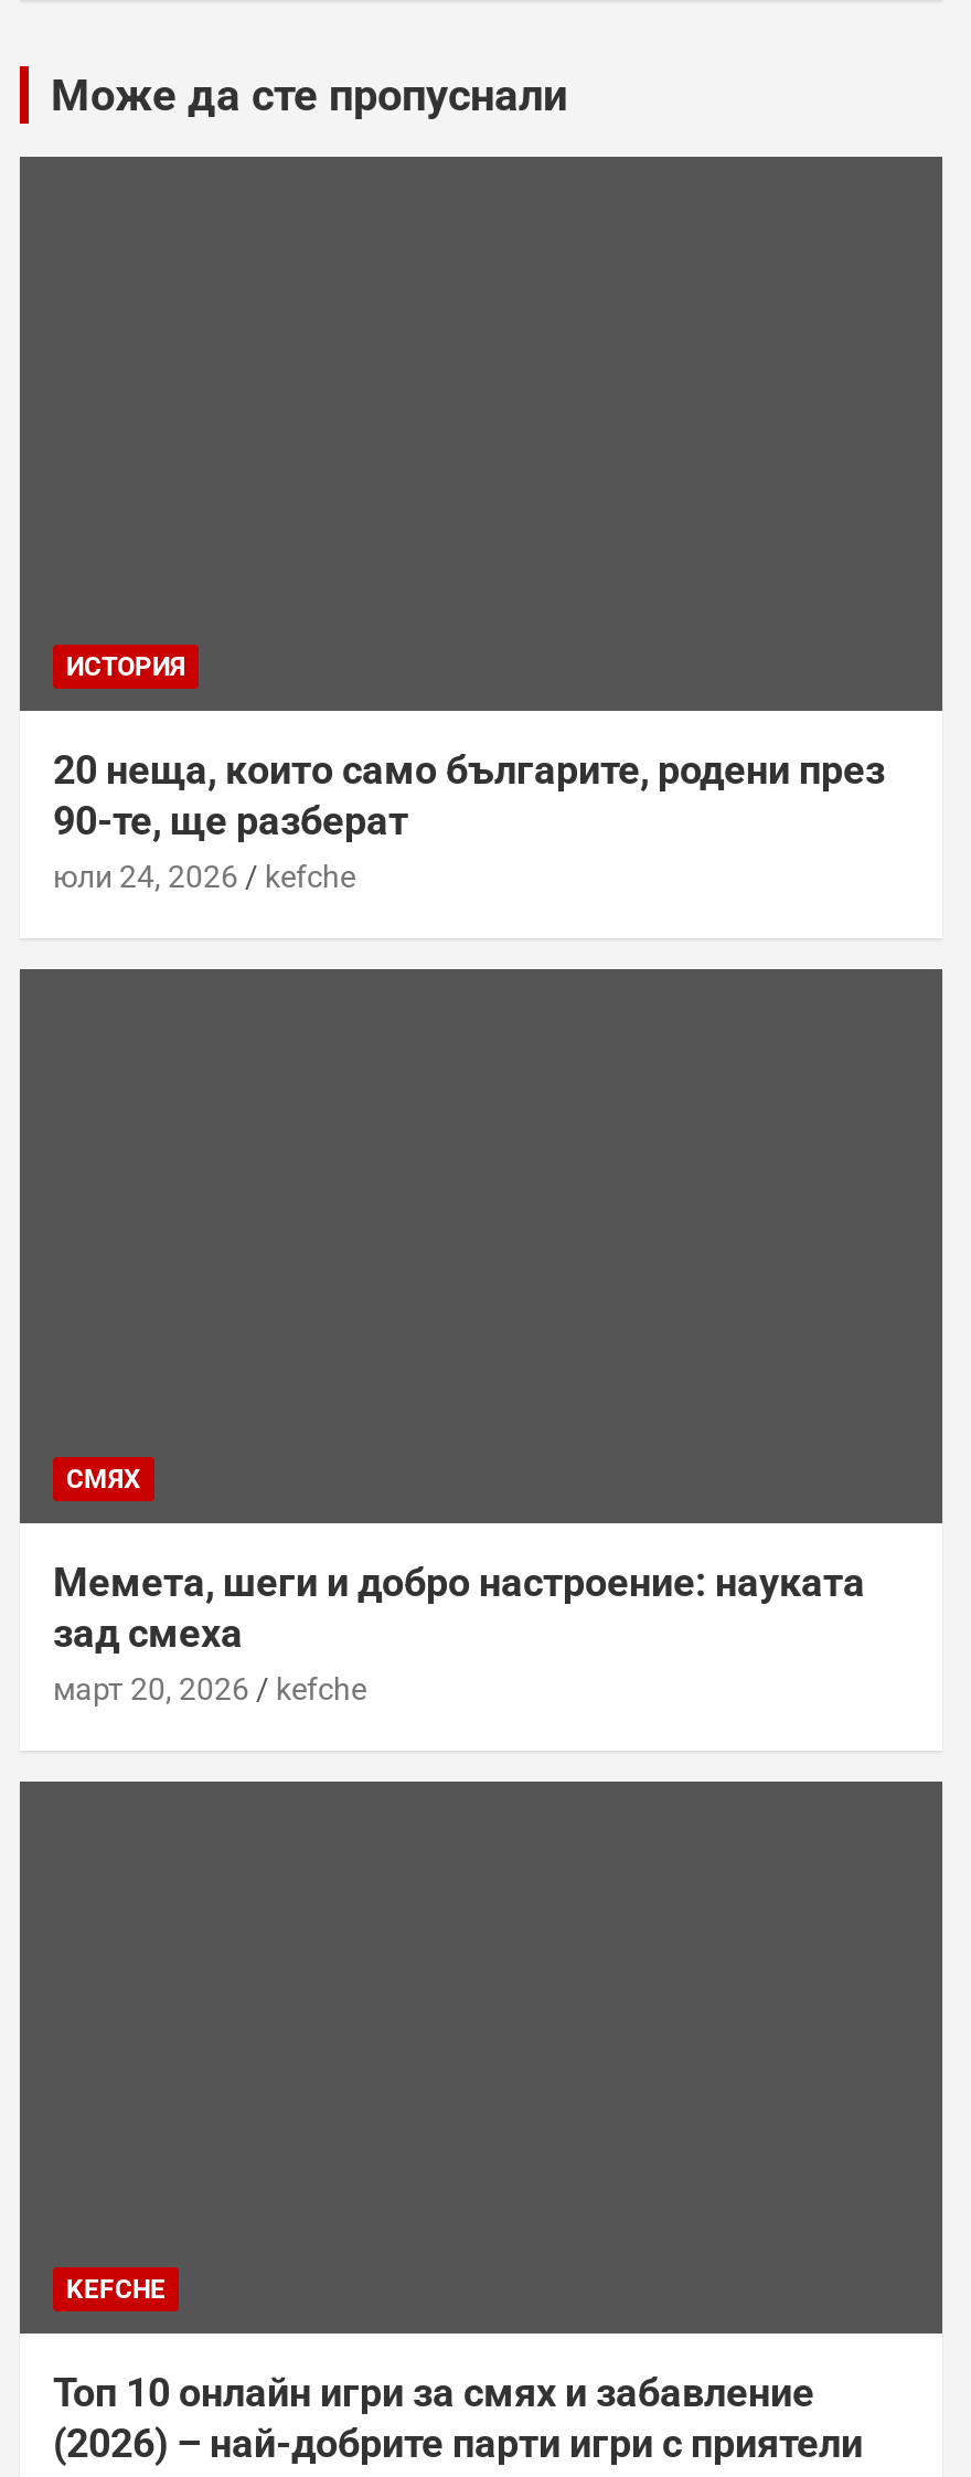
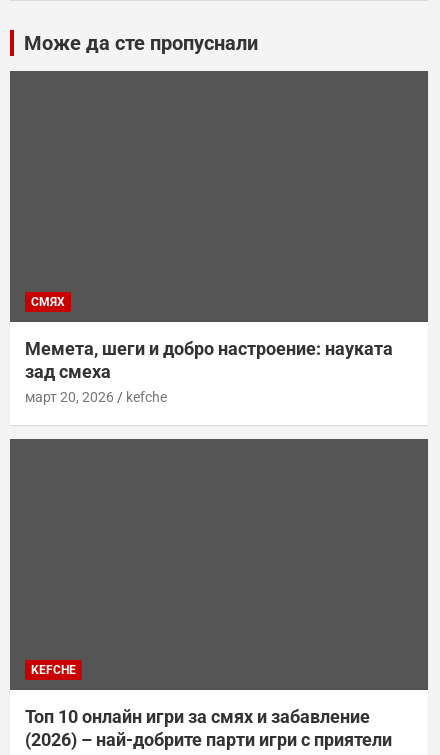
[53,651,885,894] ИСТОРИЯ | 20 неща, които само българите, родени през | 90-те, ще разберат | юли 24, 2026 | kefche -> none

